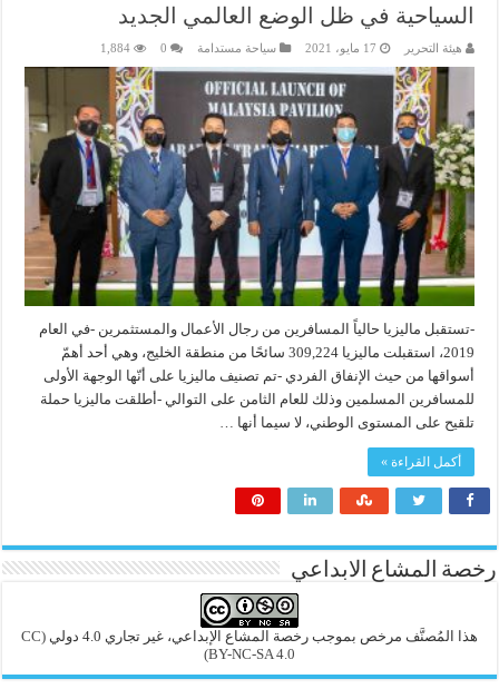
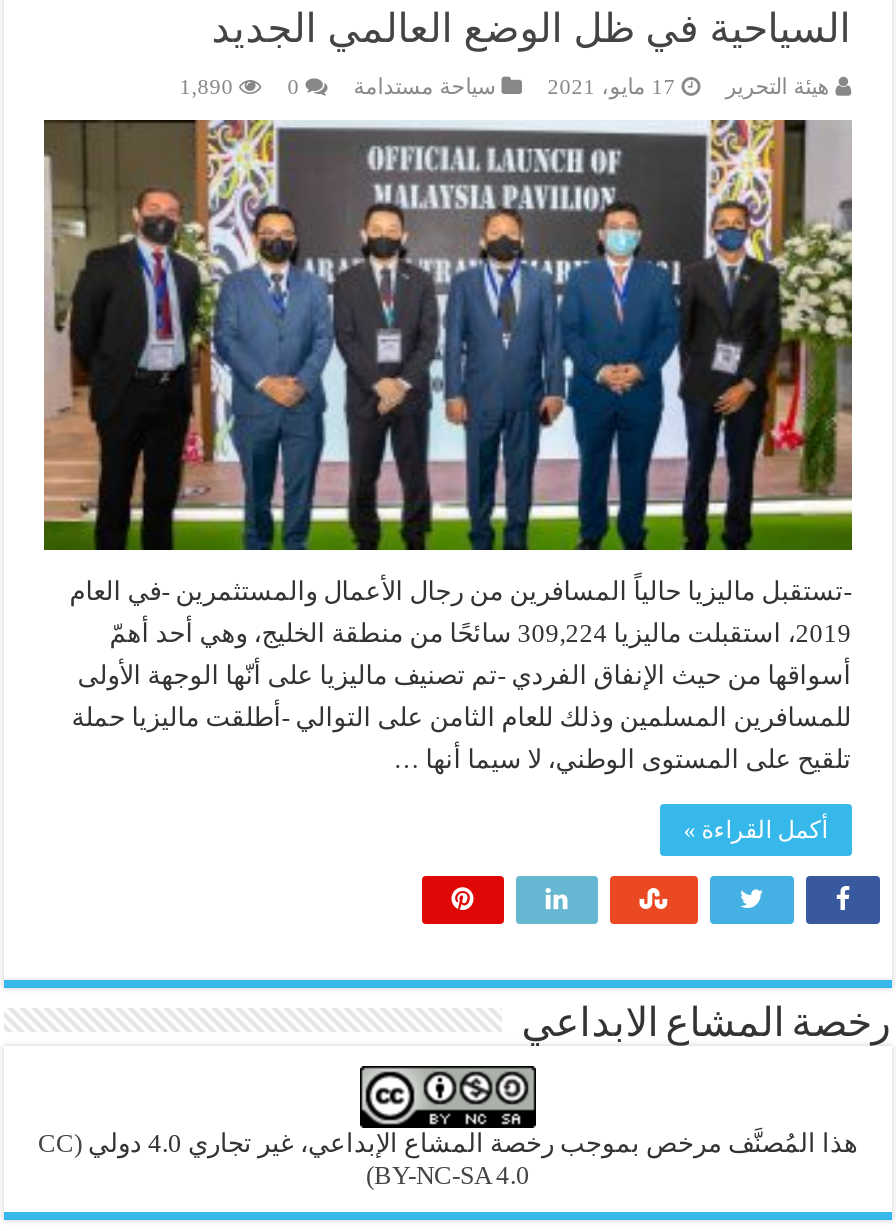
[101,42,131,55] 1,884 -> [182,75,236,99] 1,890

